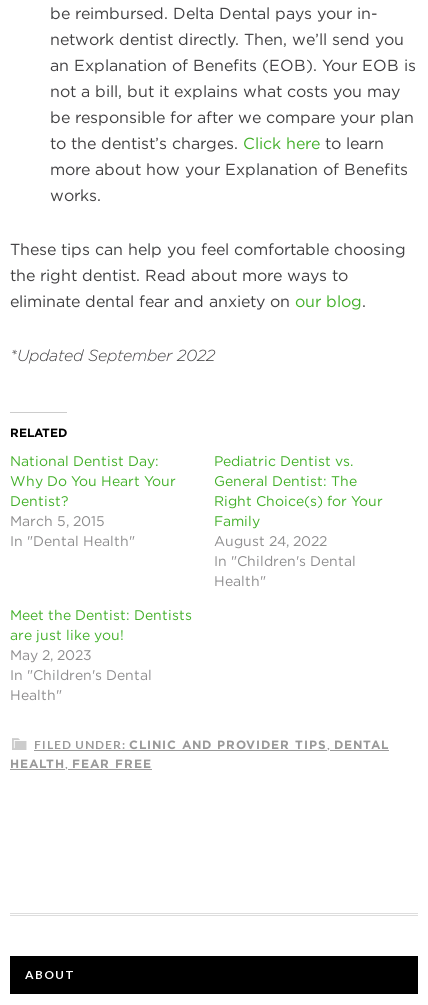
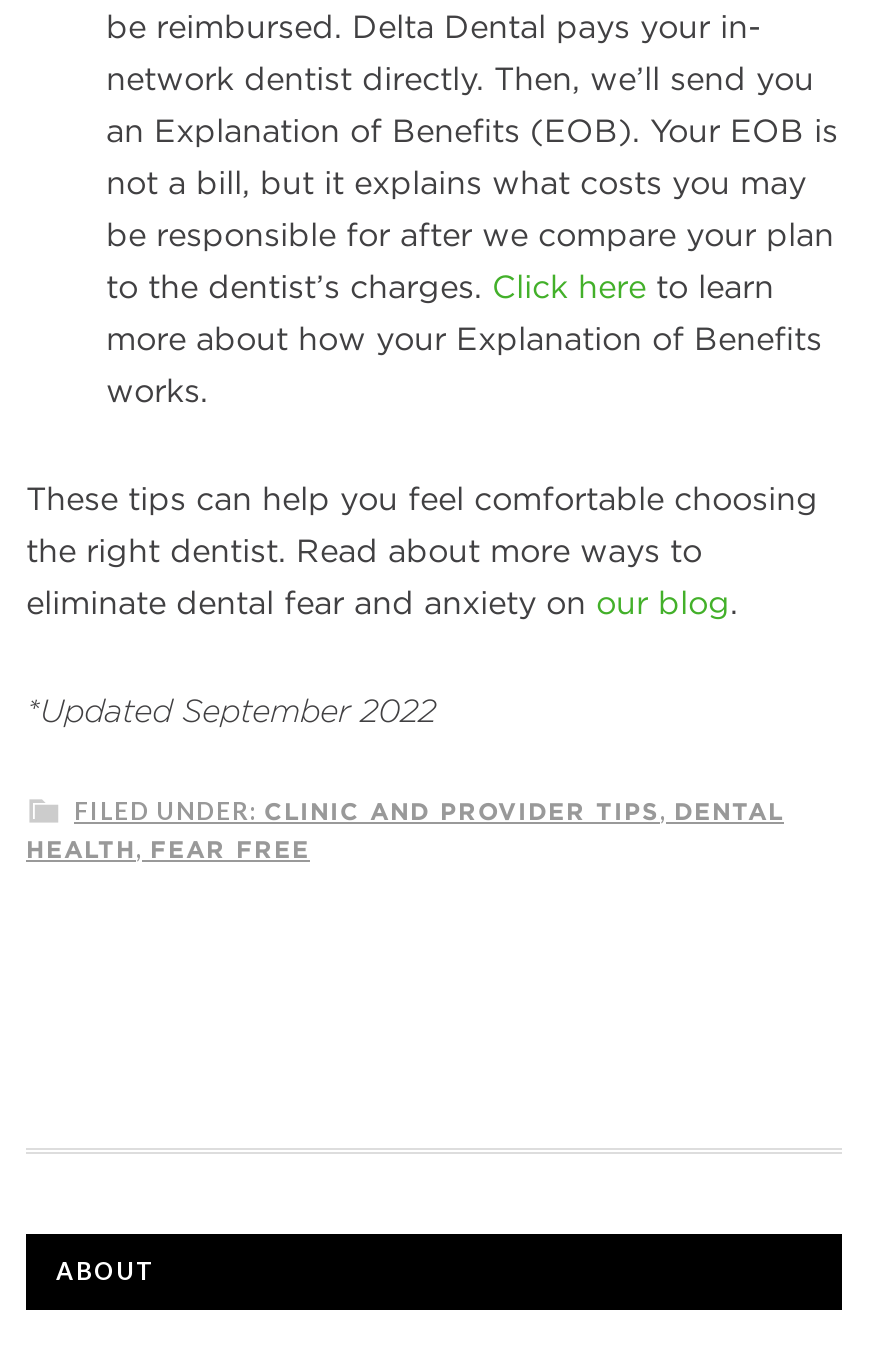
[10,424,176,550] RELATED | National Dentist Day: | Why Do You Heart Your | Dentist? | March 5, 2015 | In "Dental Health" -> none
[10,452,383,704] Pediatric Dentist vs. | General Dentist: The | Right Choice(s) for Your | Family | August 24, 2022 | In "Children's Dental | Health" | Meet the Dentist: Dentists | are just like you! | May 2, 2023 | In "Children's Dental | Health" -> none

